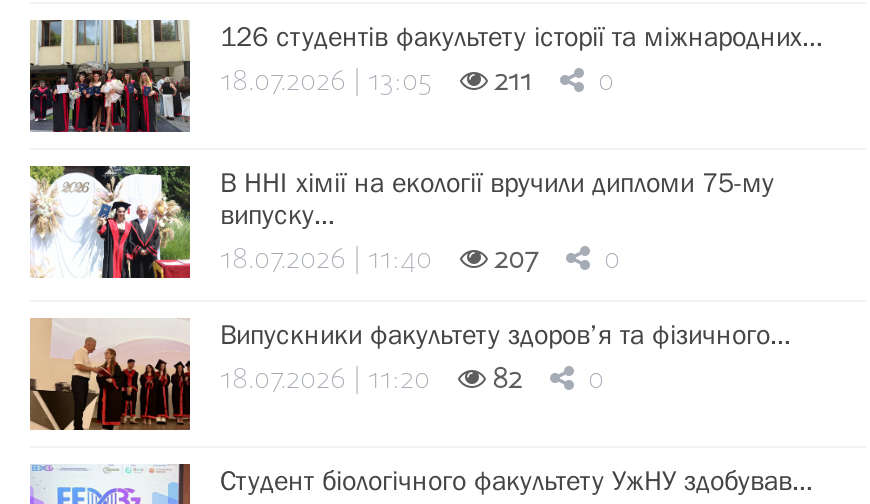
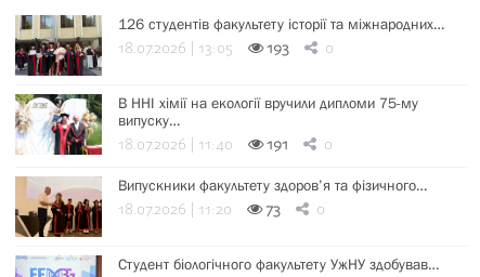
[494,62,532,104] 211 -> [267,38,289,61] 193
[494,240,538,282] 207 -> [267,134,288,157] 191
[492,360,522,402] 82 -> [265,199,281,222] 73

